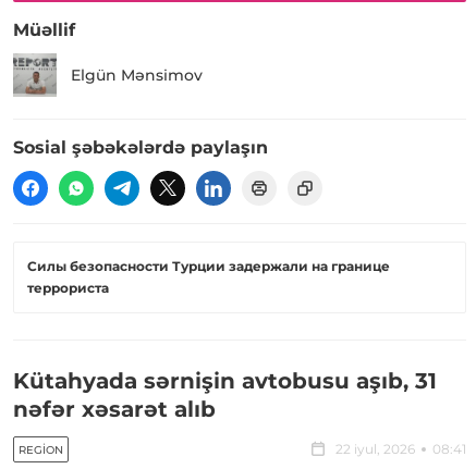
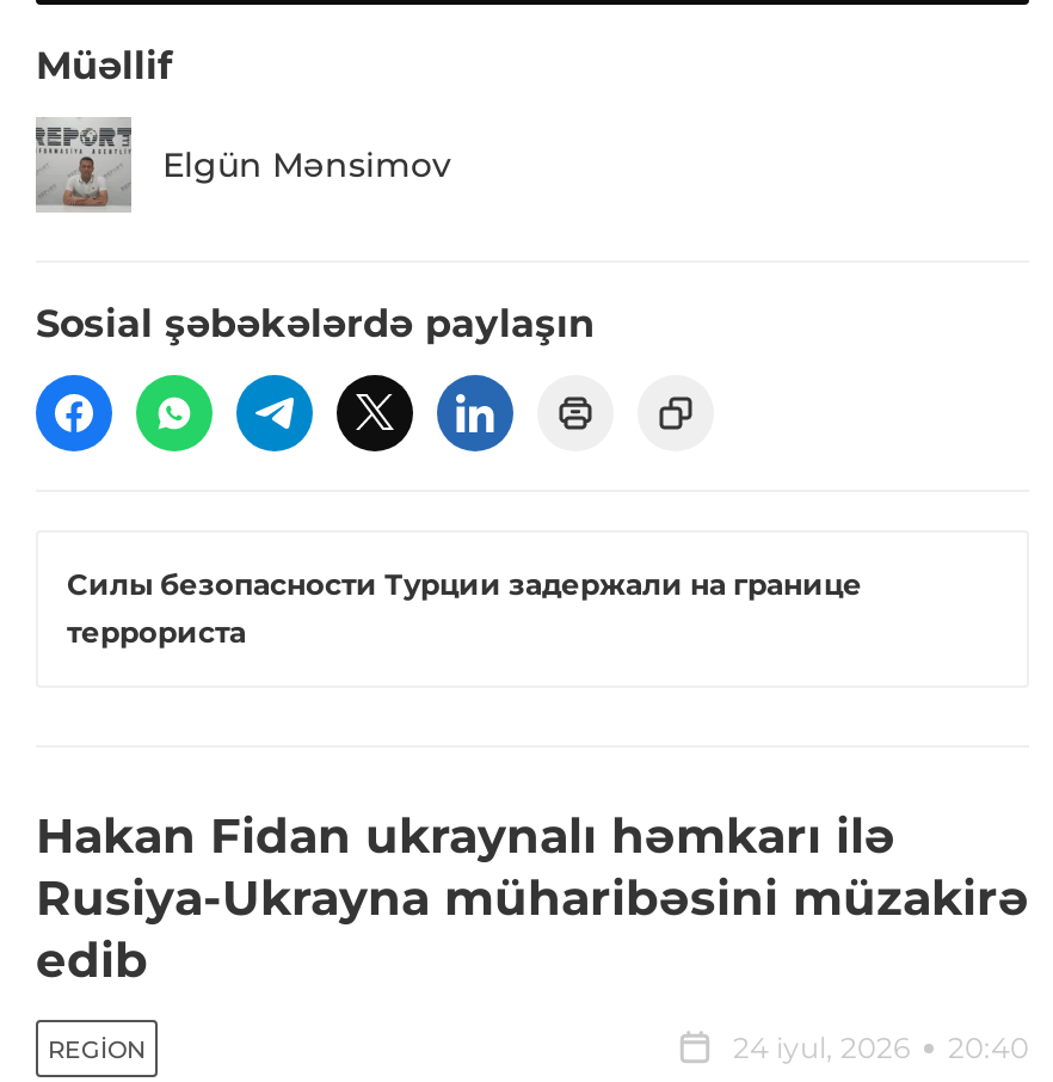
[13,368,437,423] Kütahyada sərnişin avtobusu aşıb, 31 | nəfər xəsarət alıb -> [36,808,1029,990] Hakan Fidan ukraynalı həmkarı ilə | Rusiya-Ukrayna müharibəsini müzakirə | edib
[335,441,466,457] 22 iyul, 2026 | 08:41 -> [733,1030,1029,1066] 24 iyul, 2026 | 20:40

